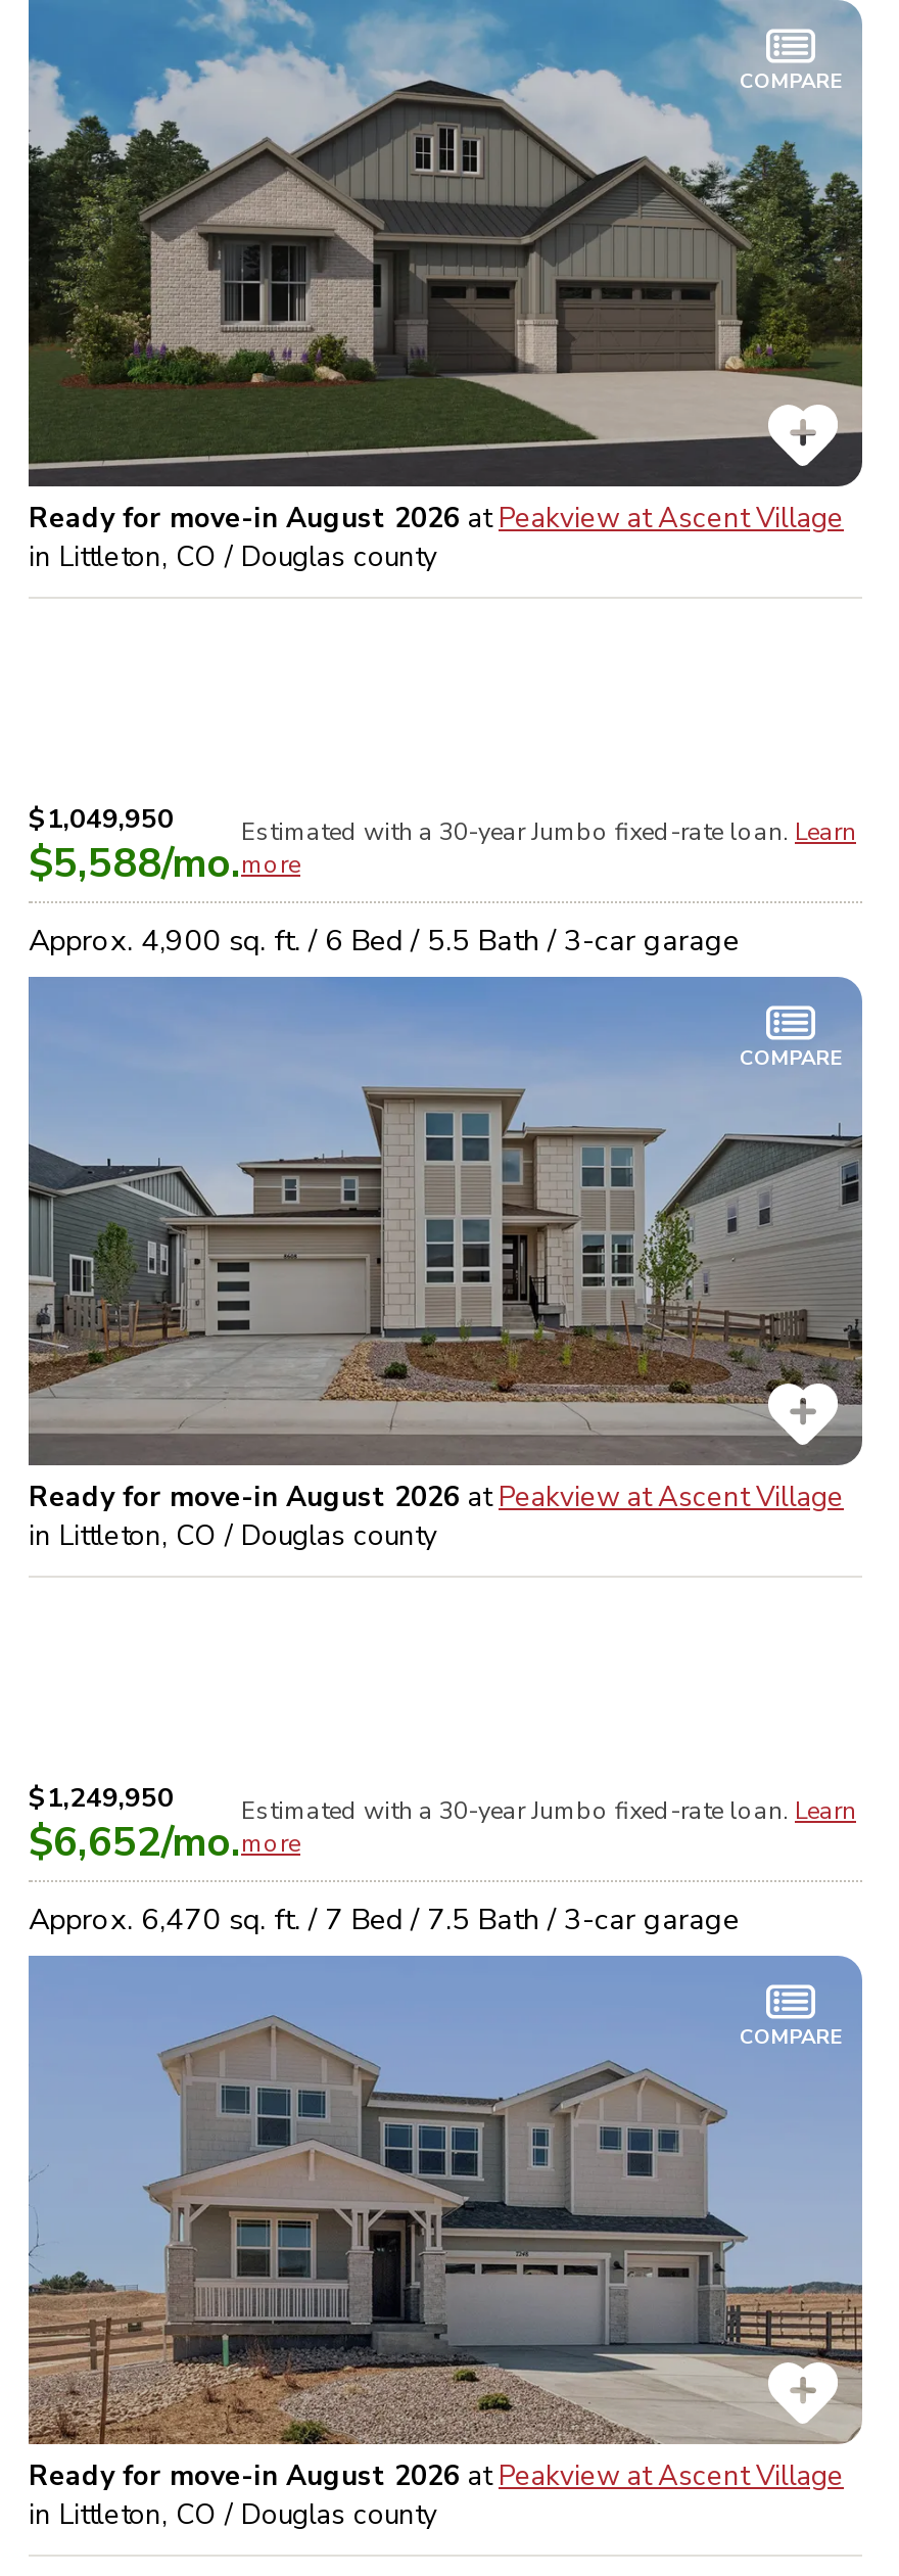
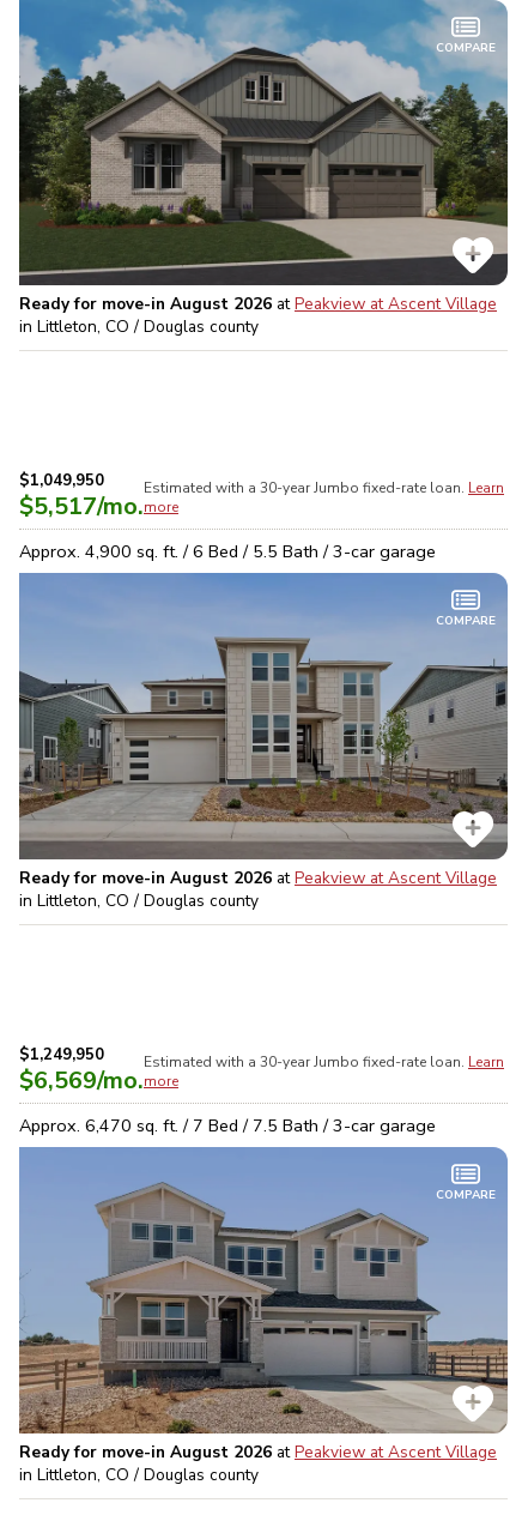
[29,837,300,892] $5,588/mo. more -> [19,491,178,523] $5,517/mo. more
[29,1815,300,1871] $6,652/mo. more -> [19,1065,178,1097] $6,569/mo. more

